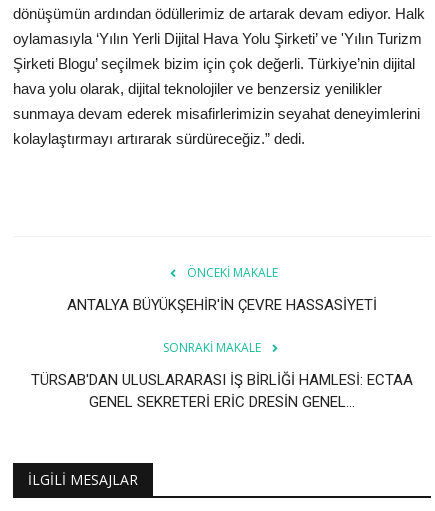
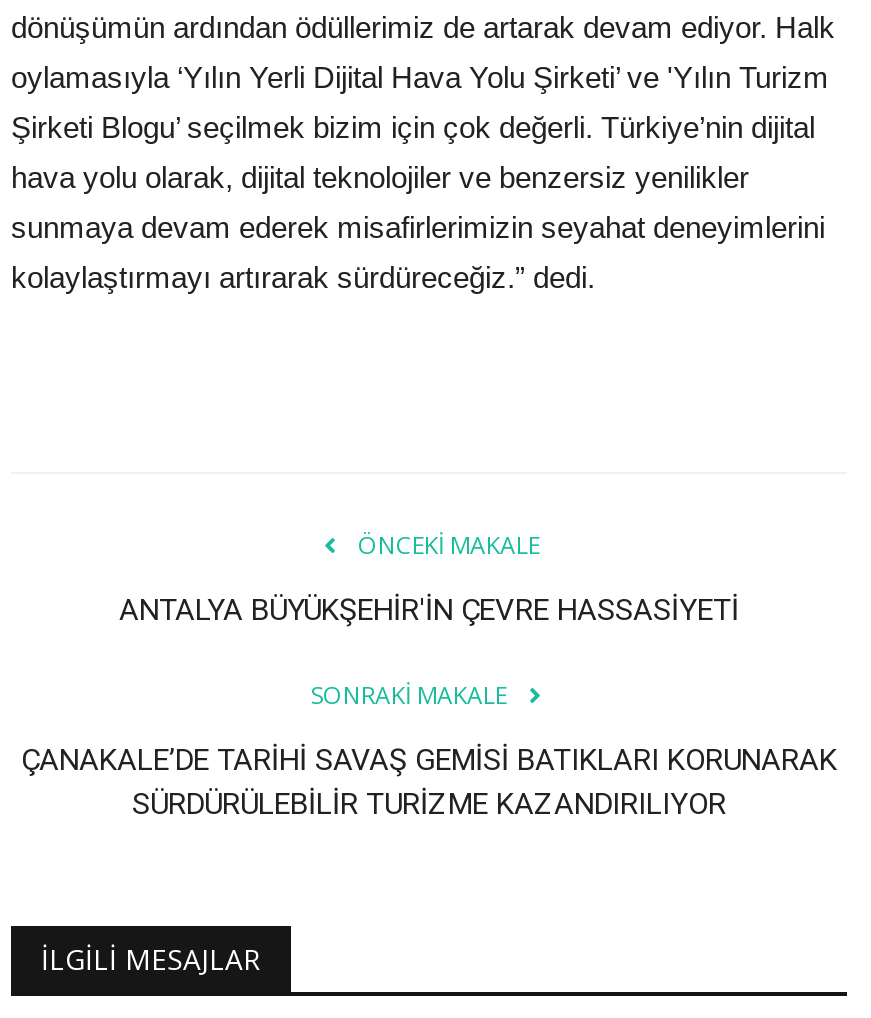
[31,371,413,411] TÜRSAB'DAN ULUSLARARASI İŞ BİRLİĞİ HAMLESİ: ECTAA | GENEL SEKRETERİ ERİC DRESİN GENEL... -> [21,743,837,823] ÇANAKALE’DE TARİHİ SAVAŞ GEMİSİ BATIKLARI KORUNARAK | SÜRDÜRÜLEBİLİR TURİZME KAZANDIRILIYOR

